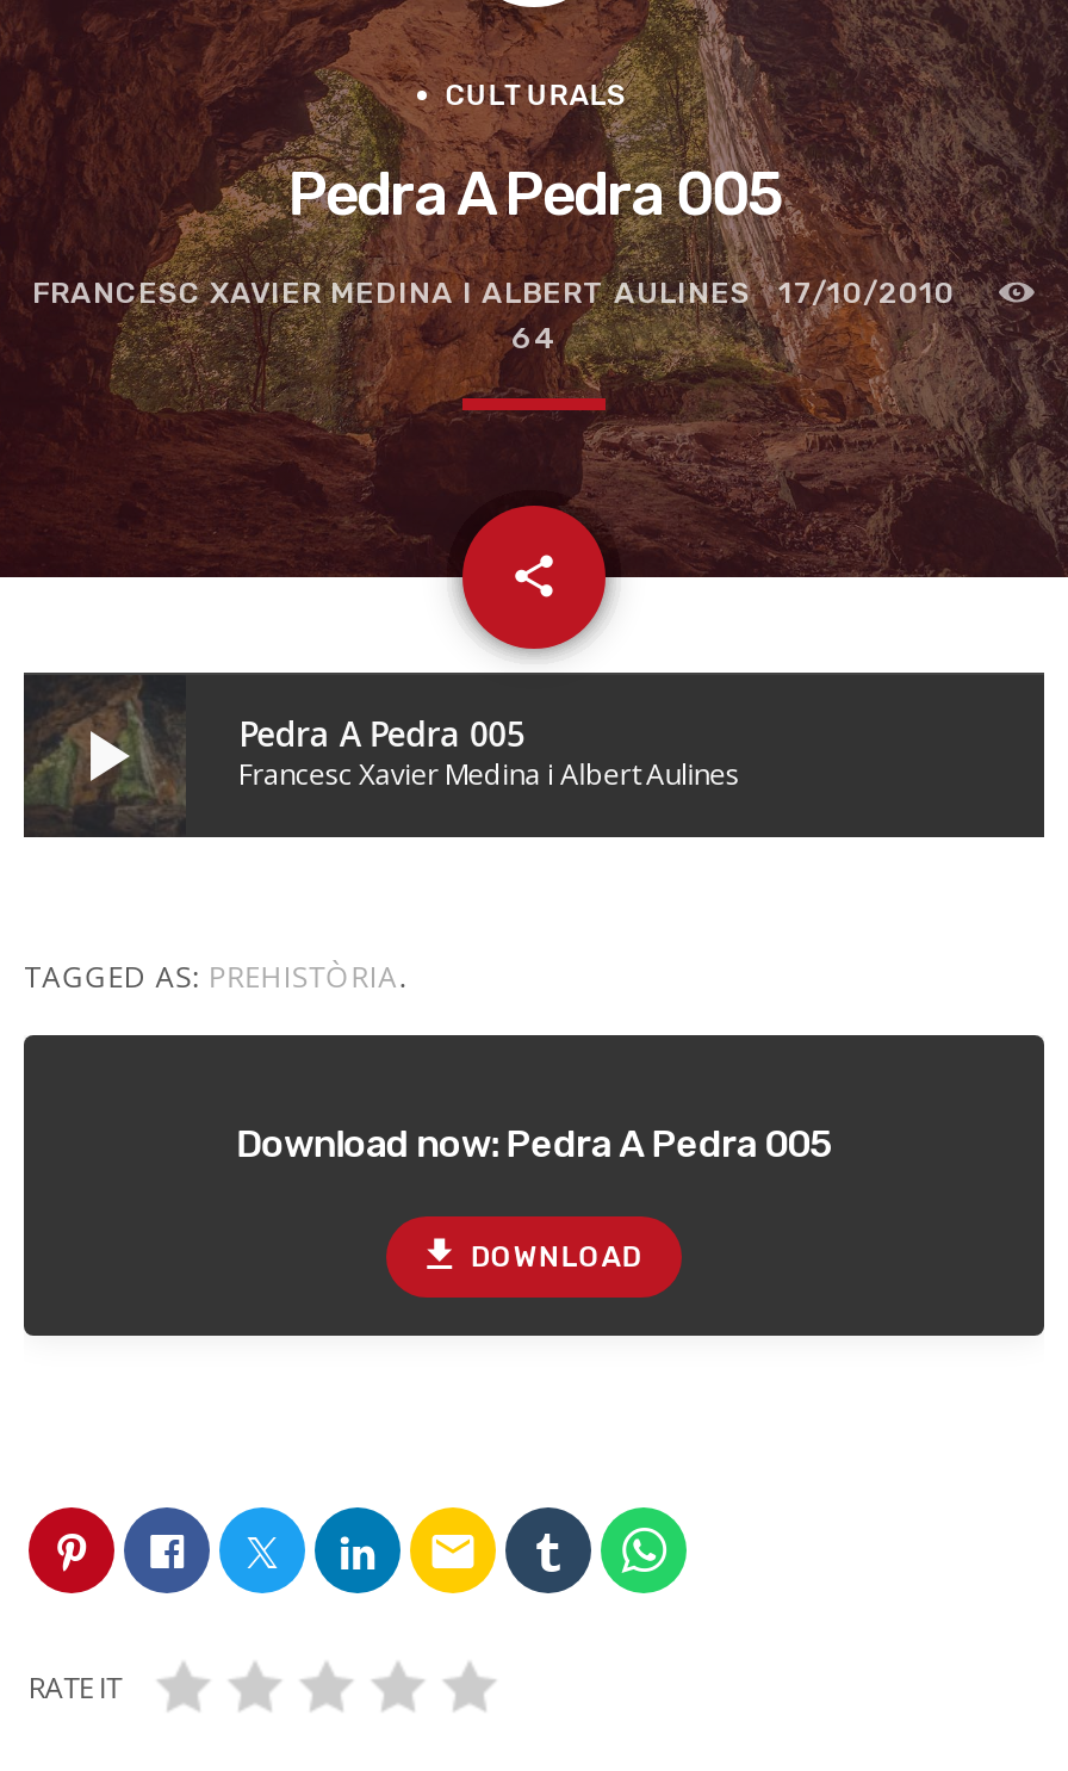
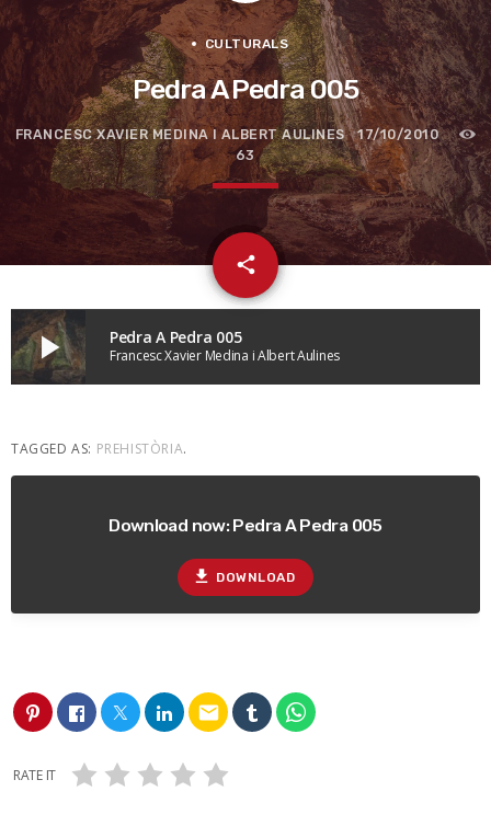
[511,319,557,354] 64 -> [236,146,255,163] 63

